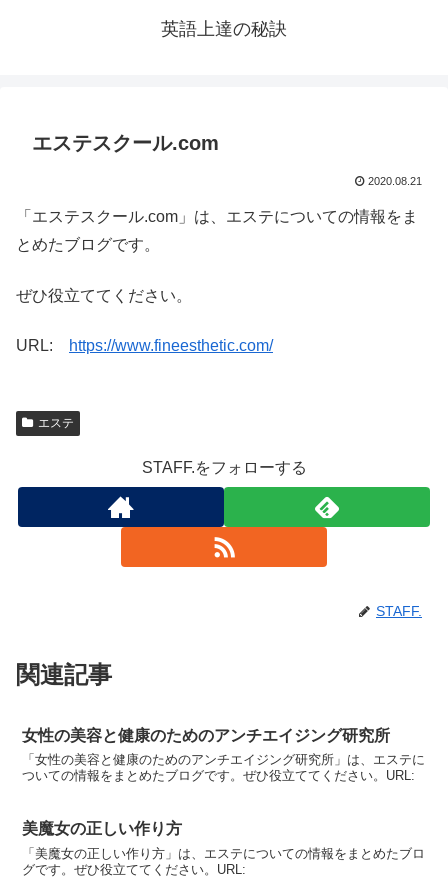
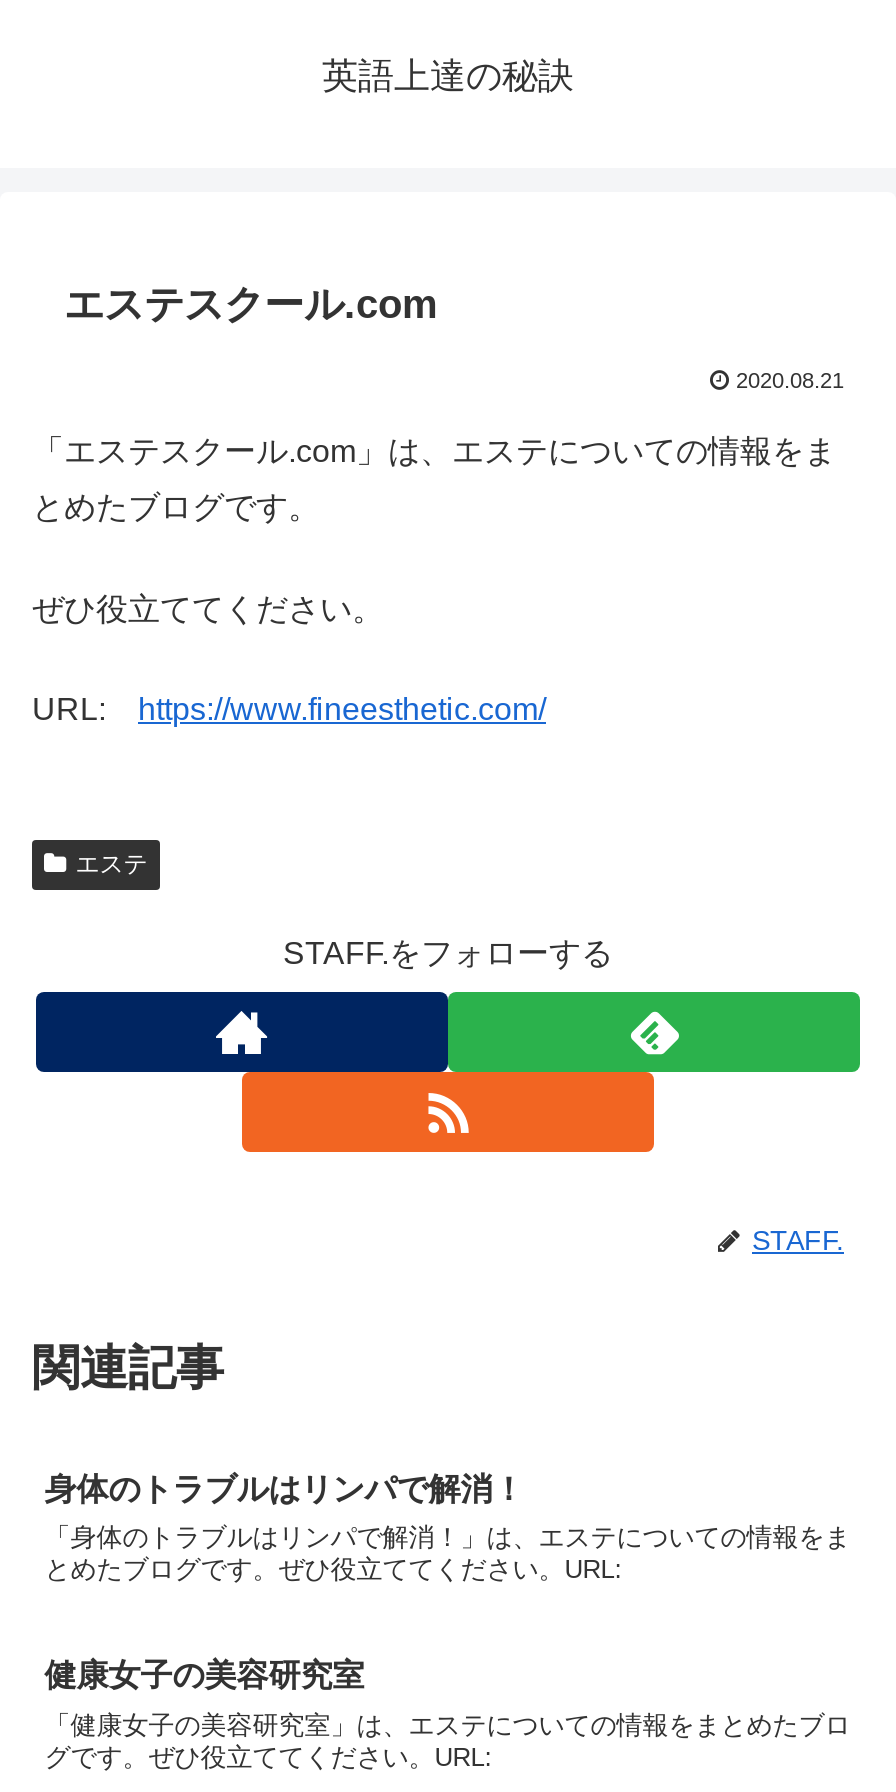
[22,727,390,744] 女性の美容と健康のためのアンチエイジング研究所 -> [44,1472,524,1506] 身体のトラブルはリンパで解消！
[22,752,425,783] 「女性の美容と健康のためのアンチエイジング研究所」は、エステに | ついての情報をまとめたブログです。ぜひ役立ててください。URL: -> [44,1523,850,1585] 「身体のトラブルはリンパで解消！」は、エステについての情報をま | とめたブログです。ぜひ役立ててください。URL:
[22,820,182,837] 美魔女の正しい作り方 -> [44,1659,364,1693] 健康女子の美容研究室
[22,846,425,861] 「美魔女の正しい作り方」は、エステについての情報をまとめたブロ -> [44,1709,850,1739] 「健康女子の美容研究室」は、エステについての情報をまとめたブロ

